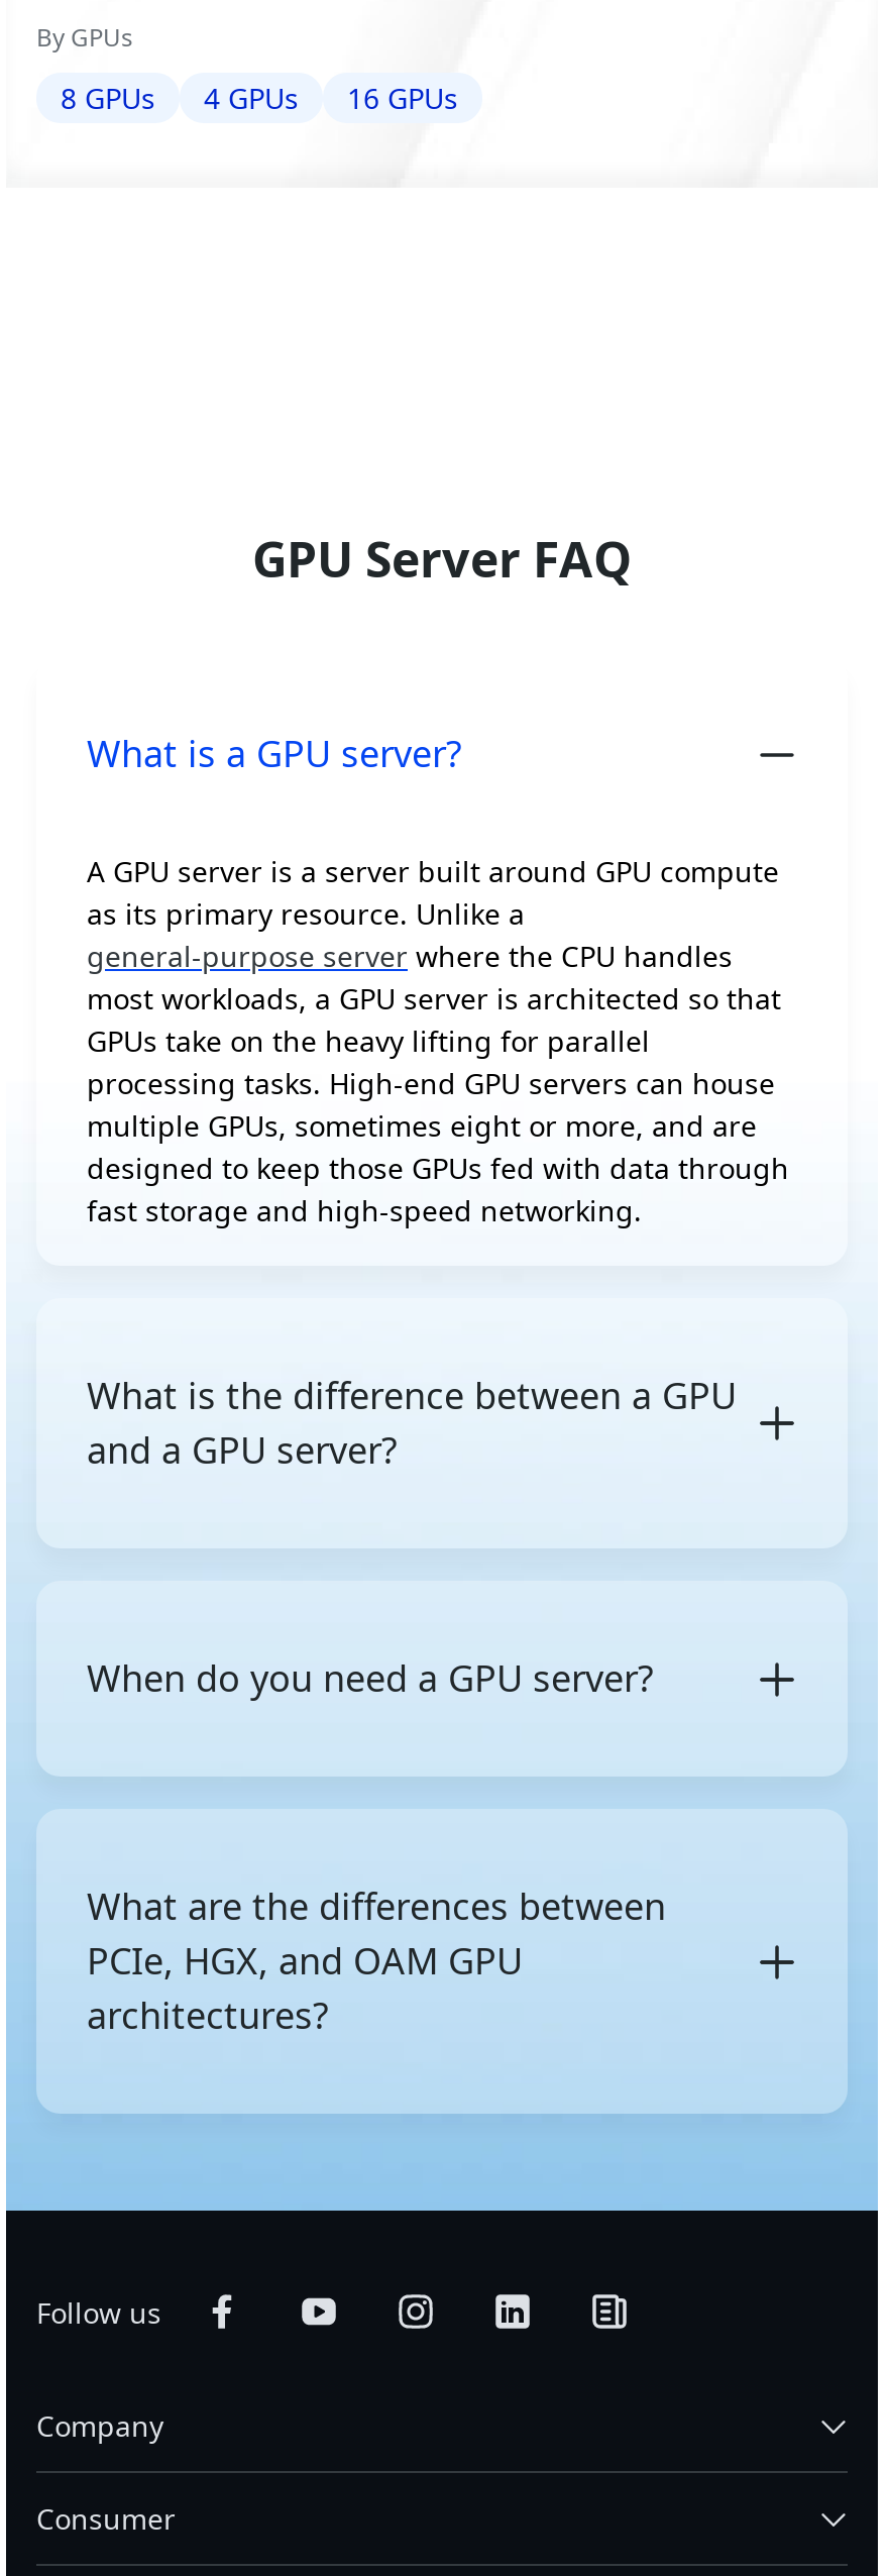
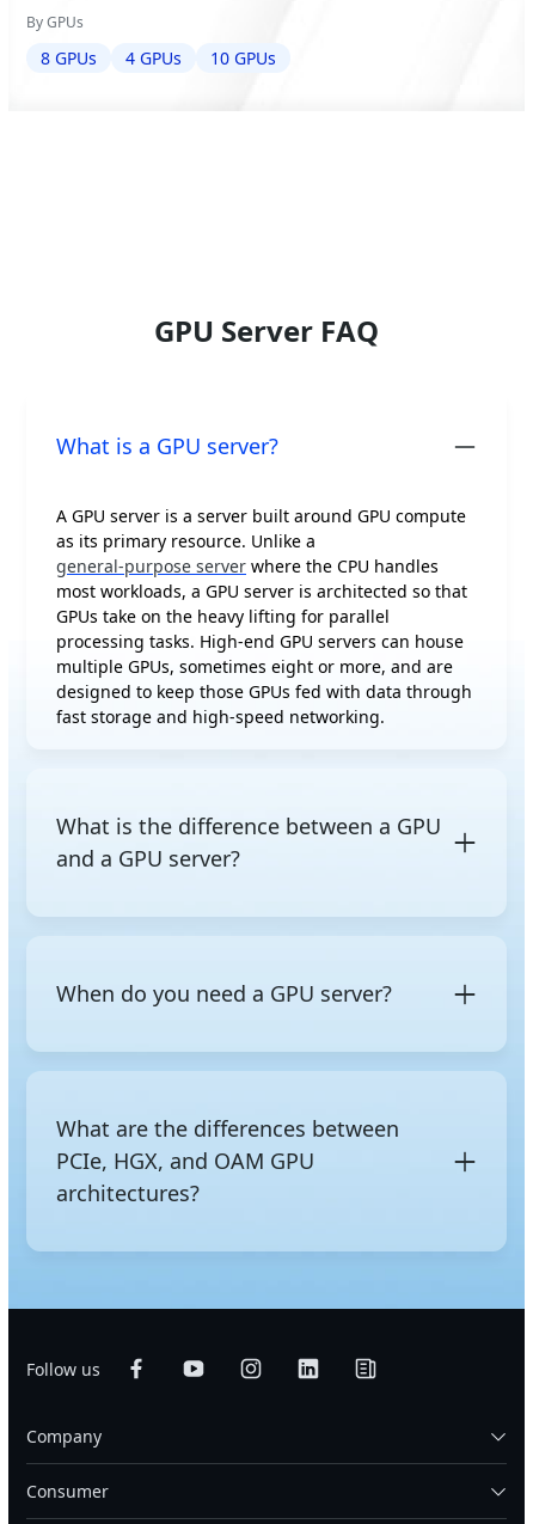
[61,79,458,117] 8 GPUs 4 GPUs 16 GPUs -> [41,47,276,70] 8 GPUs 4 GPUs 10 GPUs

